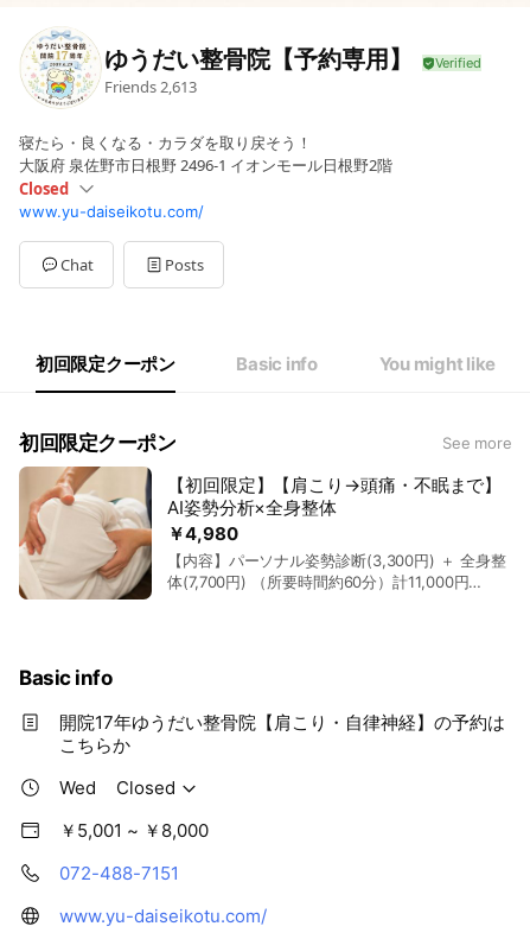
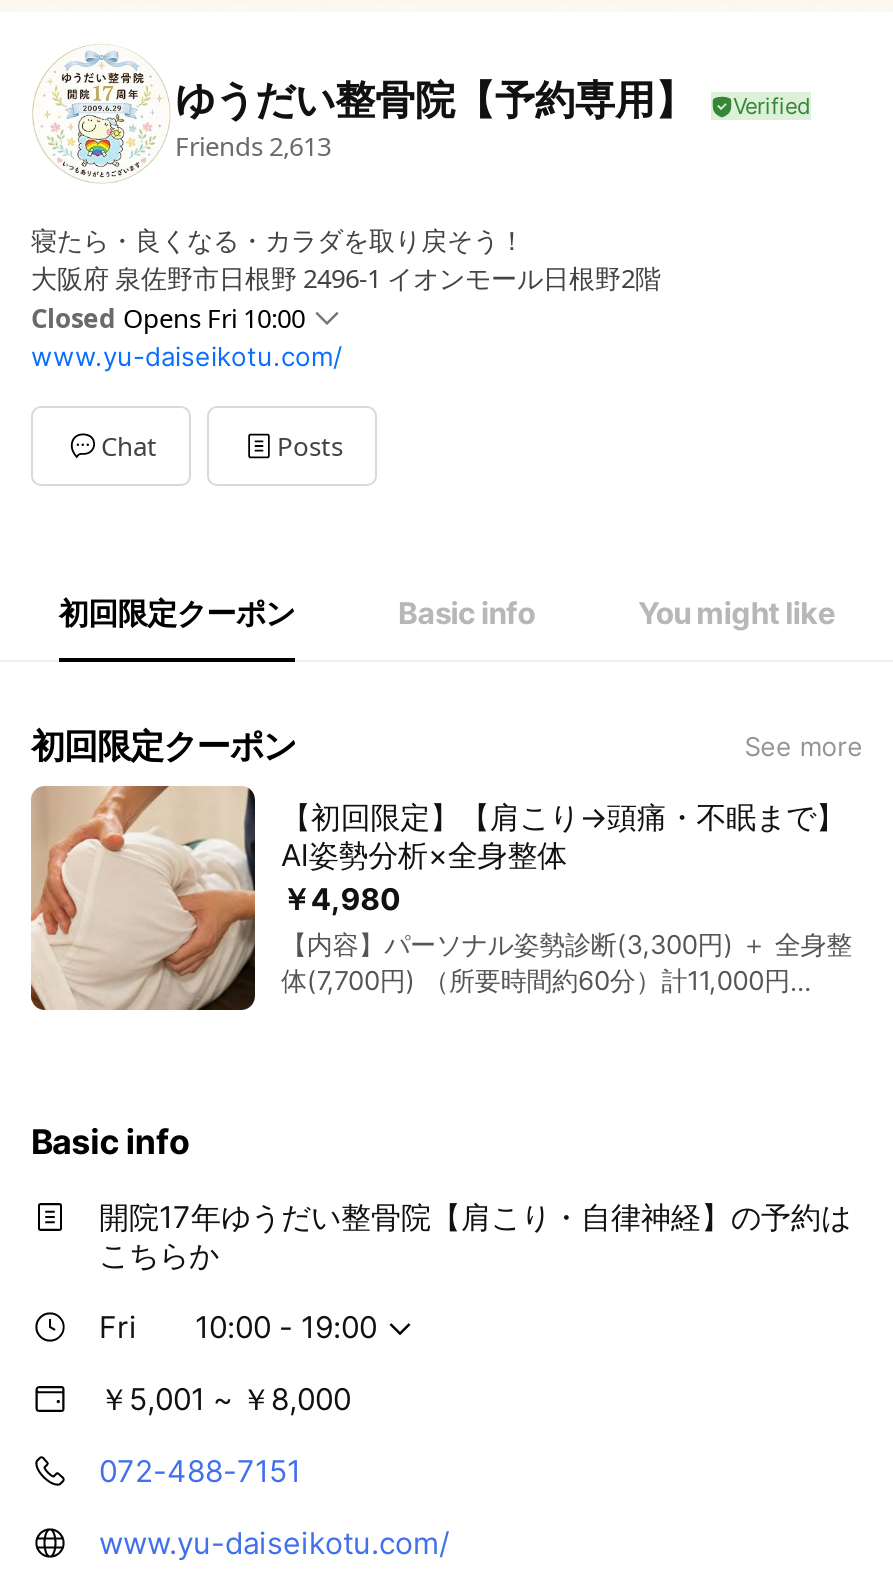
[19,179,69,200] Closed -> [31,301,305,337] Closed Opens Fri 10:00
[59,777,175,799] Wed | Closed -> [99,1309,377,1347] Fri | 10:00 - 19:00

